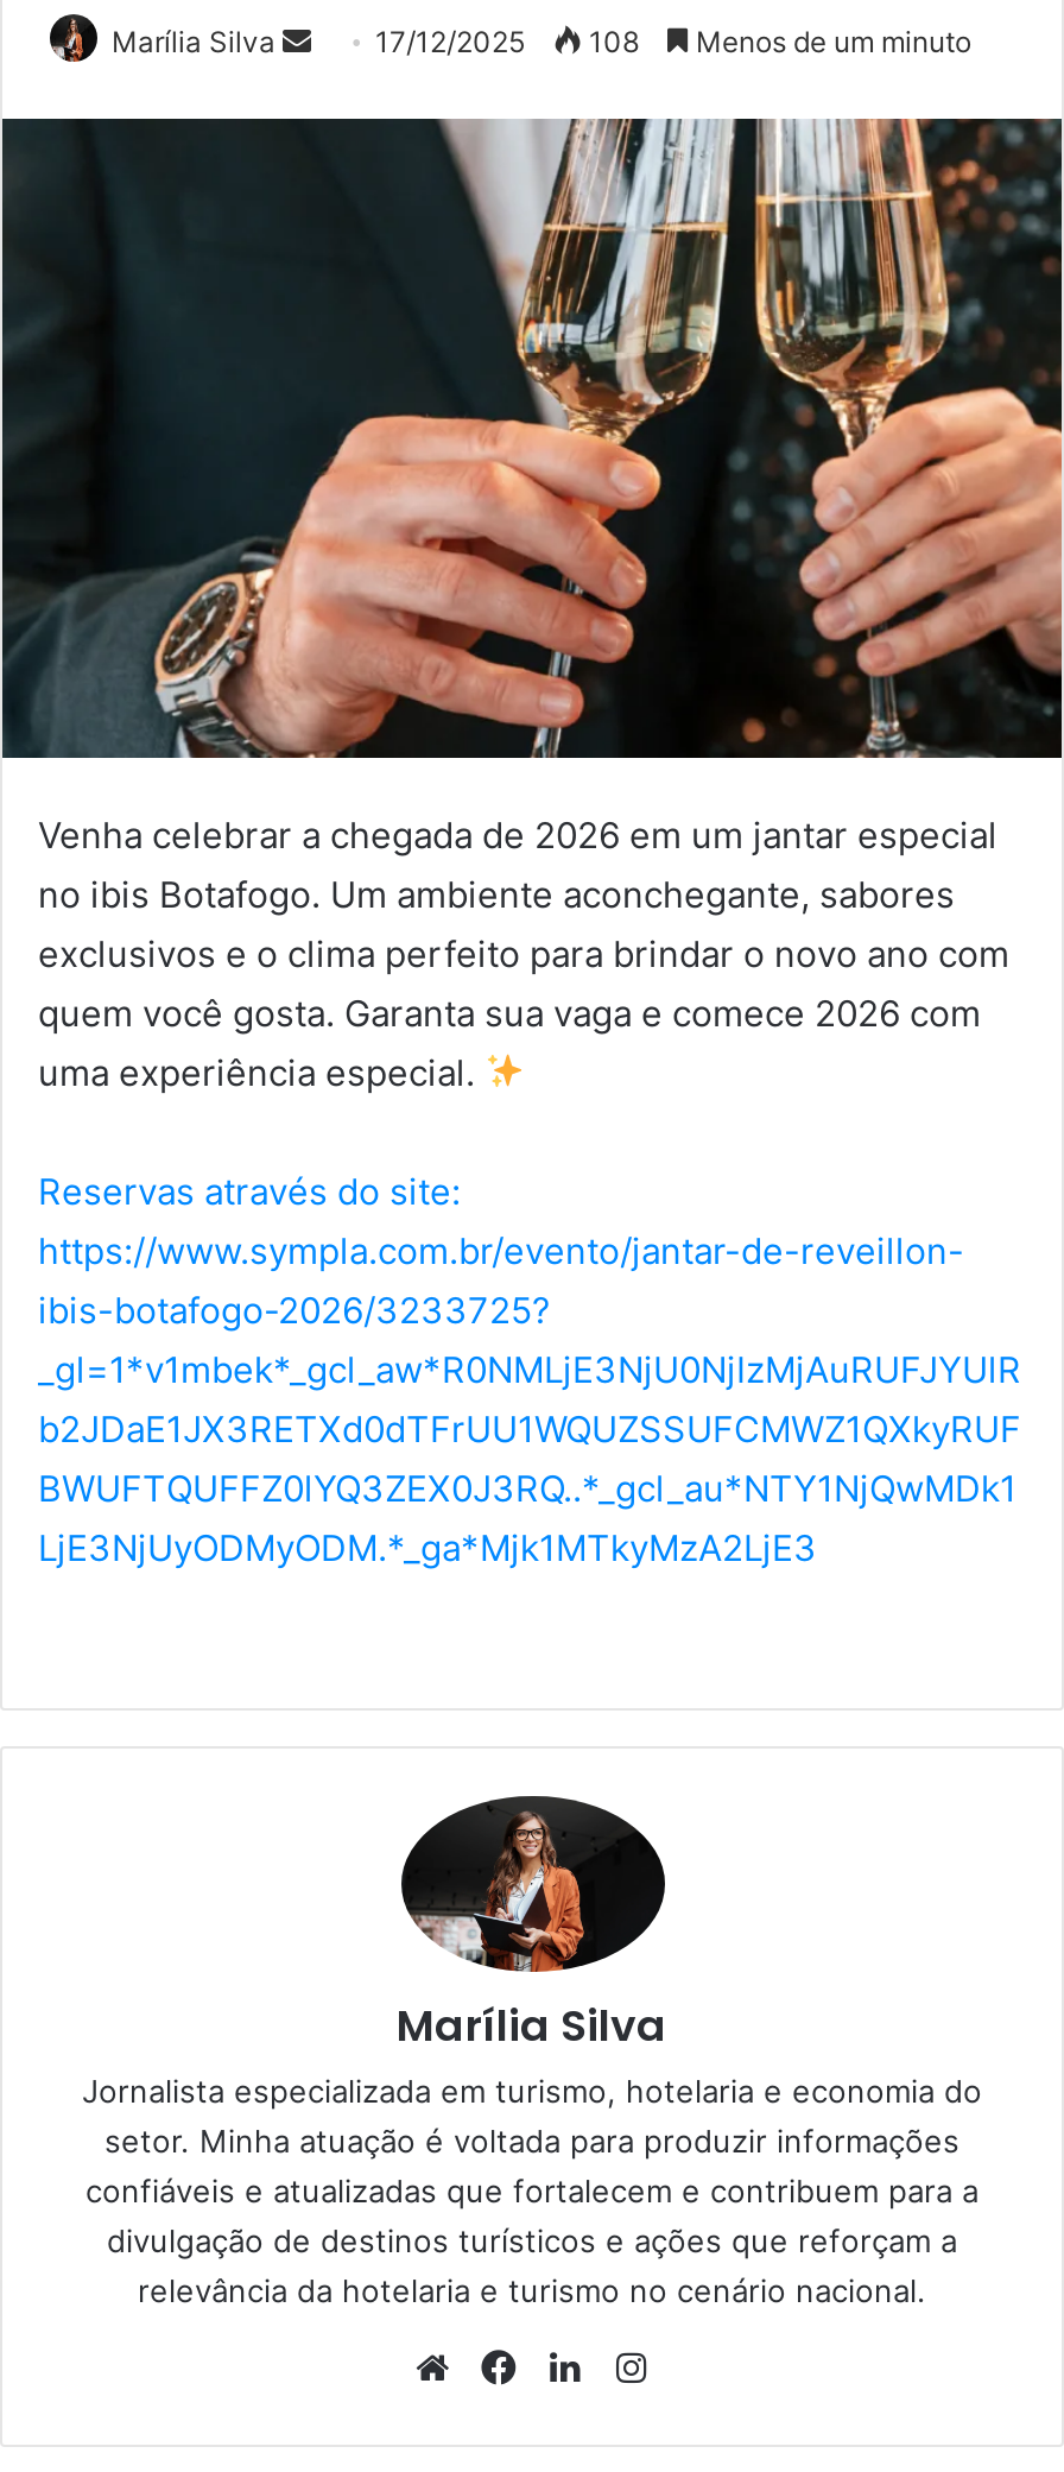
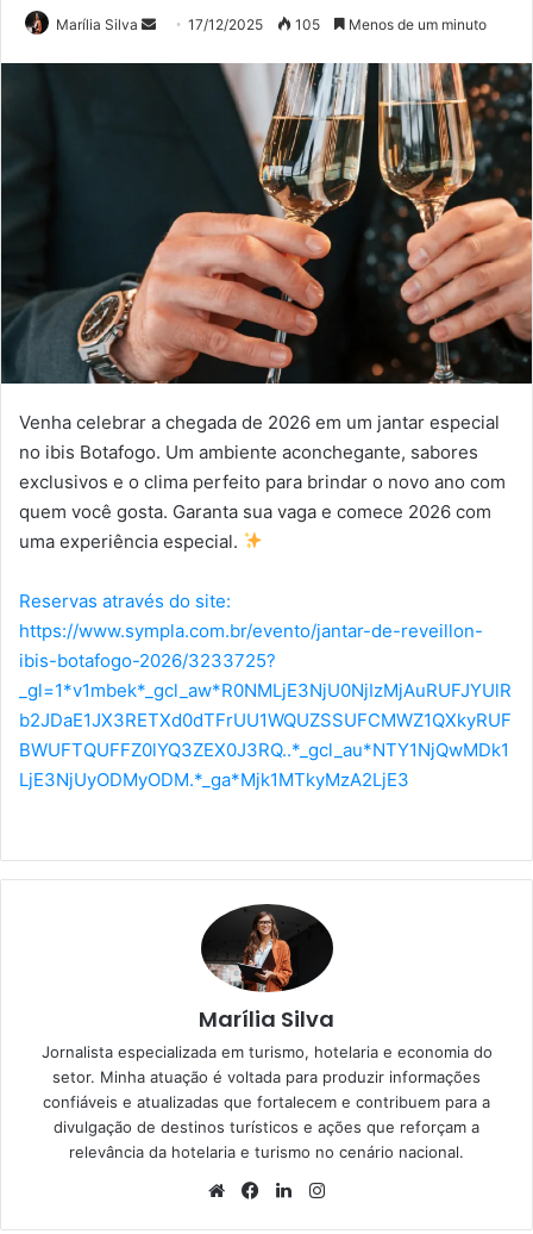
[582,24,639,59] 108 -> [291,15,320,33] 105

